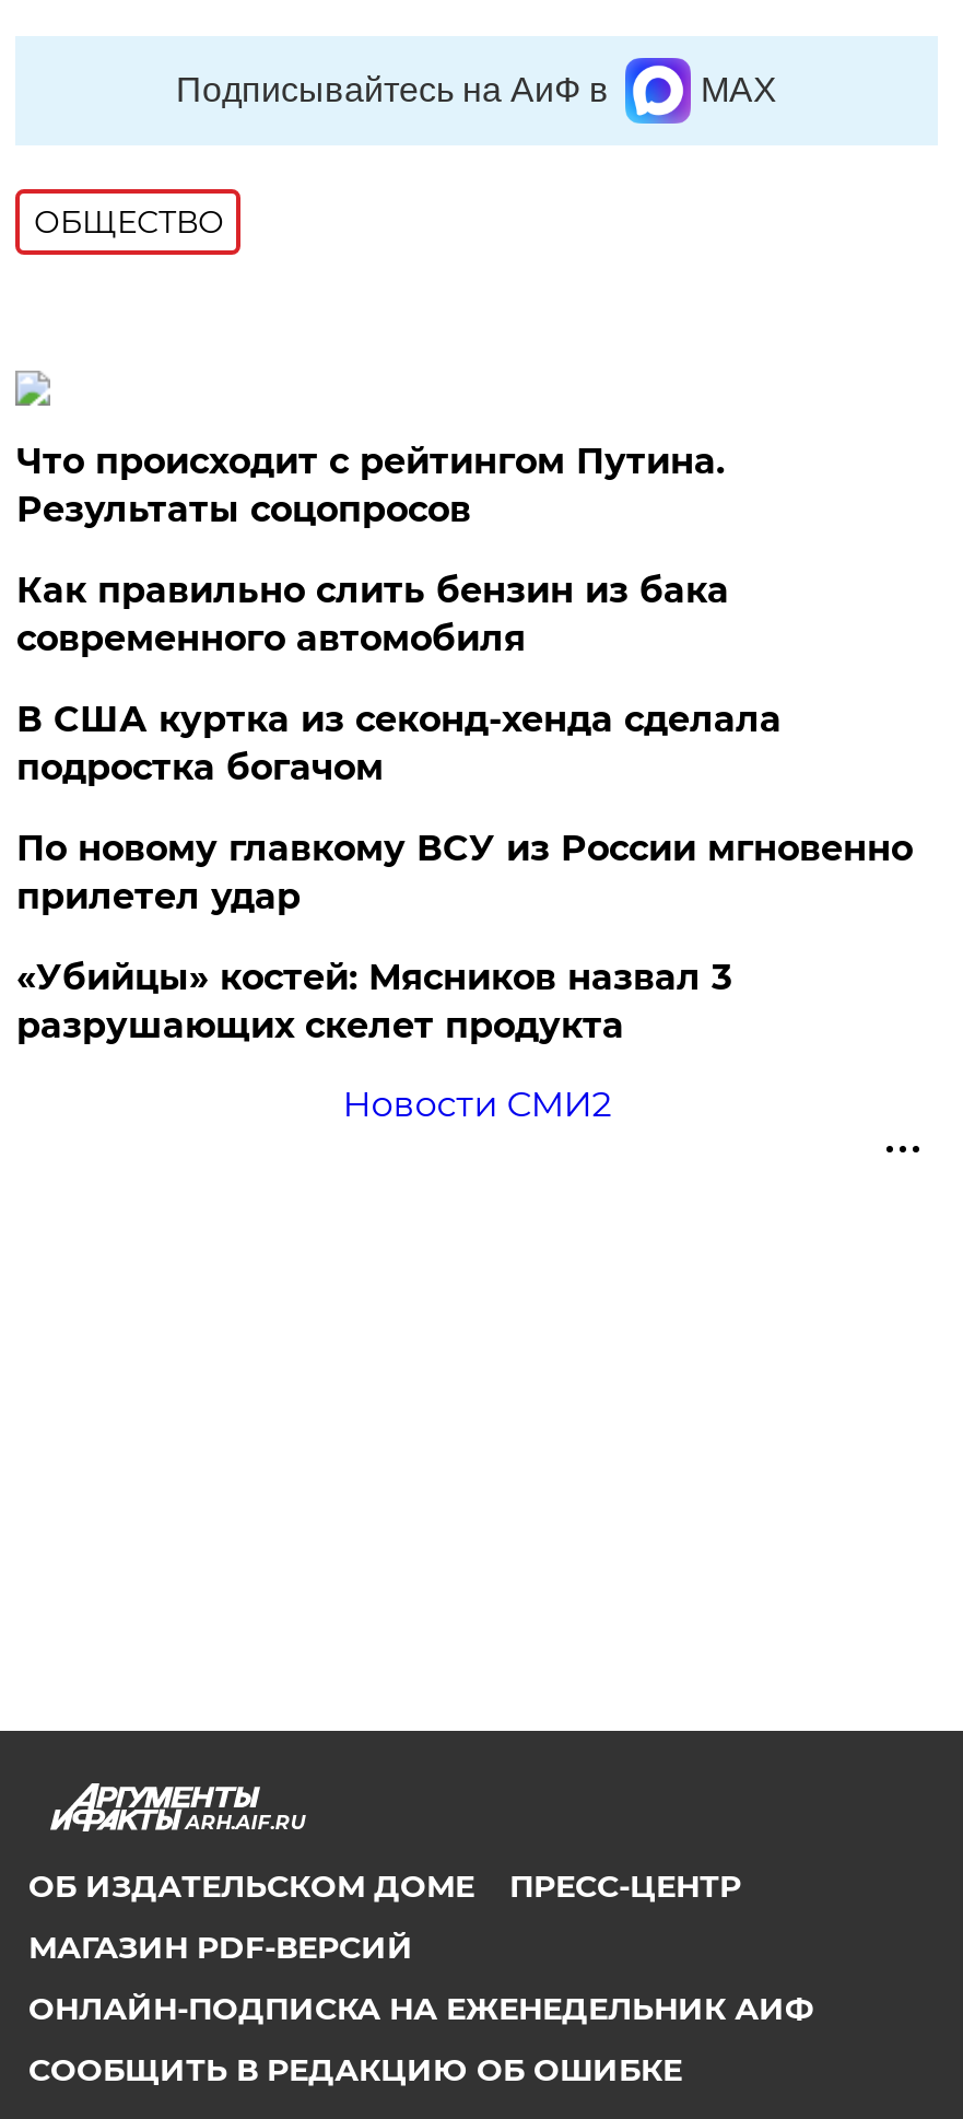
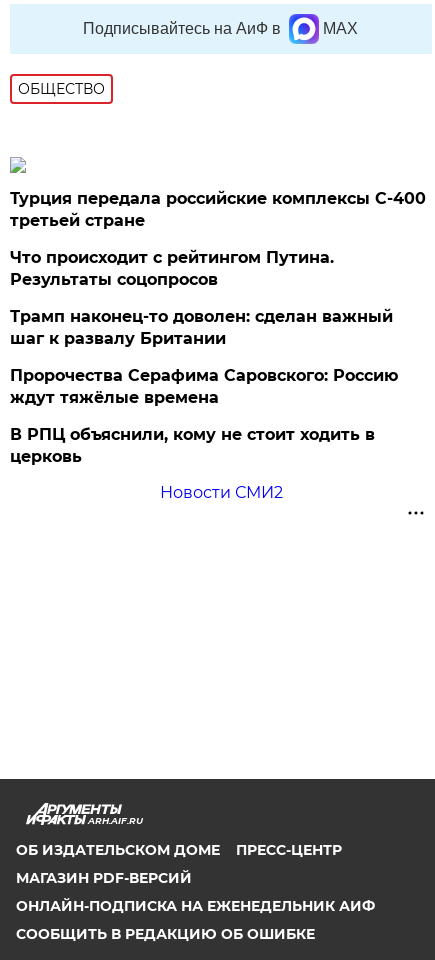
none -> [10,189,426,230] Турция передала российские комплексы С-400 | третьей стране
moved [16,441,724,530] -> [10,248,334,289]: Что происходит с рейтингом Путина. | Результаты соцопросов
[16,570,912,1046] Как правильно слить бензин из бака | современного автомобиля | В США куртка из секонд-хенда сделала | подростка богачом | По новому главкому ВСУ из России мгновенно | прилетел удар | «Убийцы» костей: Мясников назвал 3 | разрушающих скелет продукта -> [10,307,398,466] Трамп наконец-то доволен: сделан важный | шаг к развалу Британии | Пророчества Серафима Саровского: Россию | ждут тяжёлые времена | В РПЦ объяснили, кому не стоит ходить в | церковь

